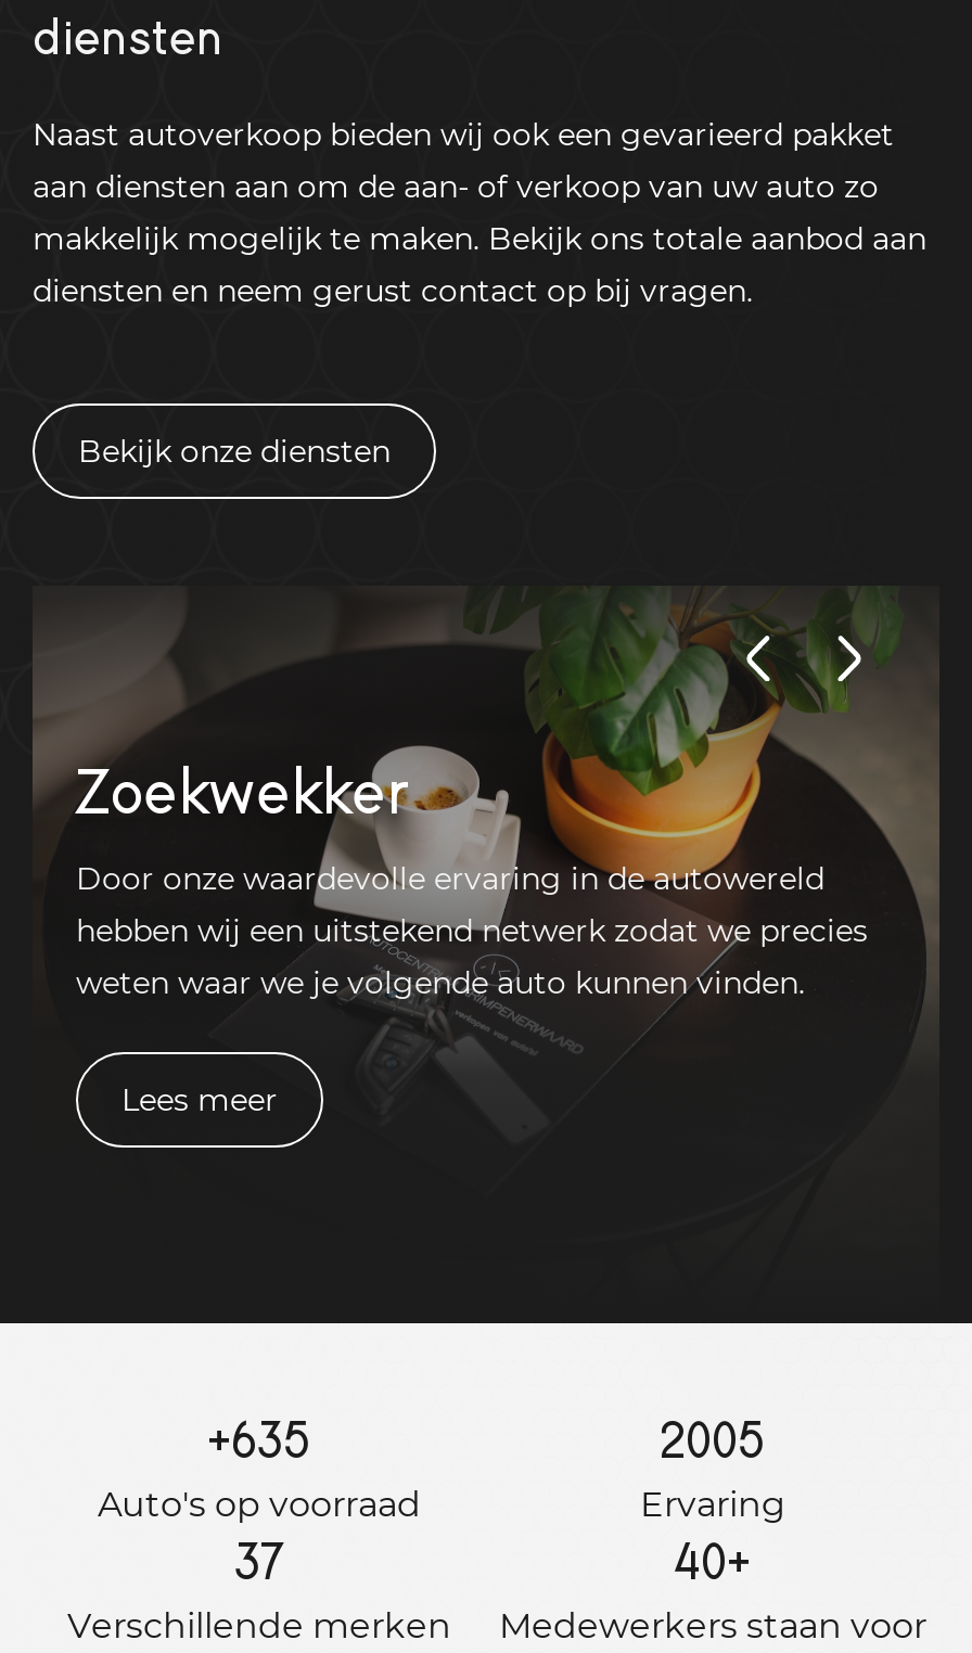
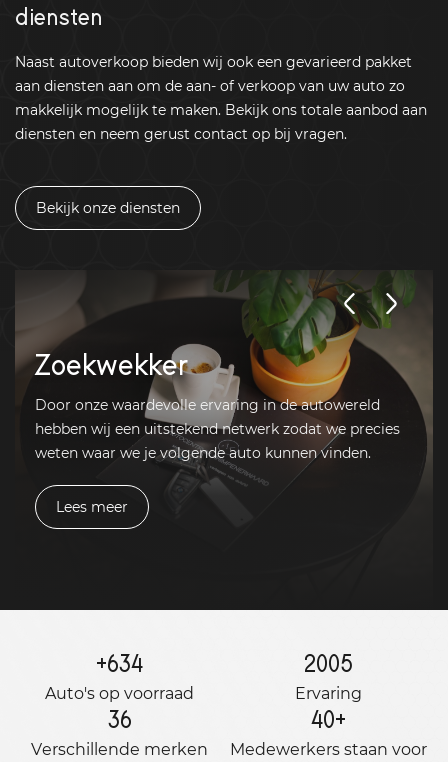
[207,1418,311,1468] +635 -> [96,653,143,676] +634
[234,1539,284,1589] 37 -> [107,709,131,732] 36

